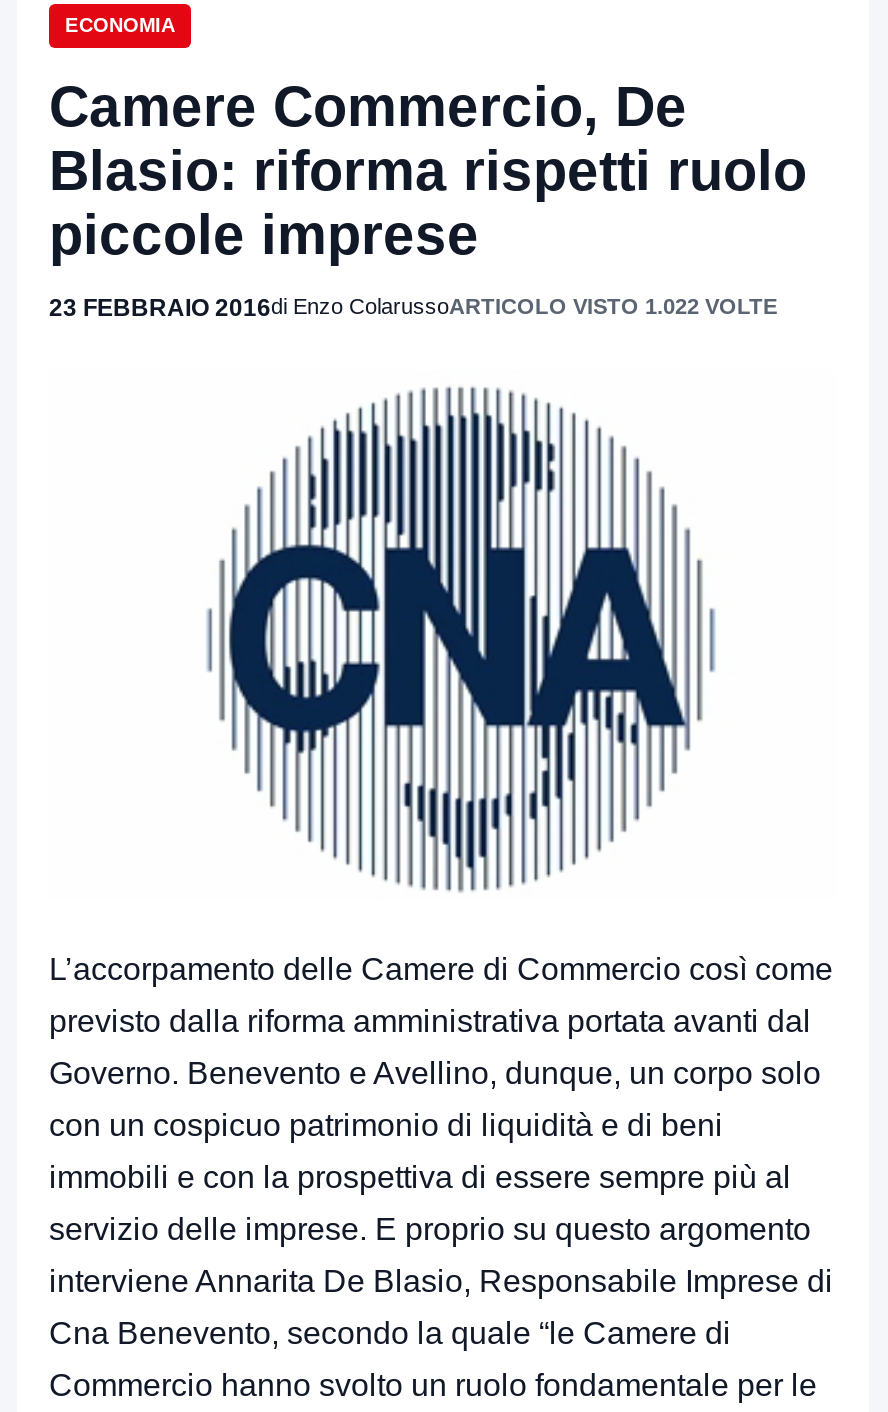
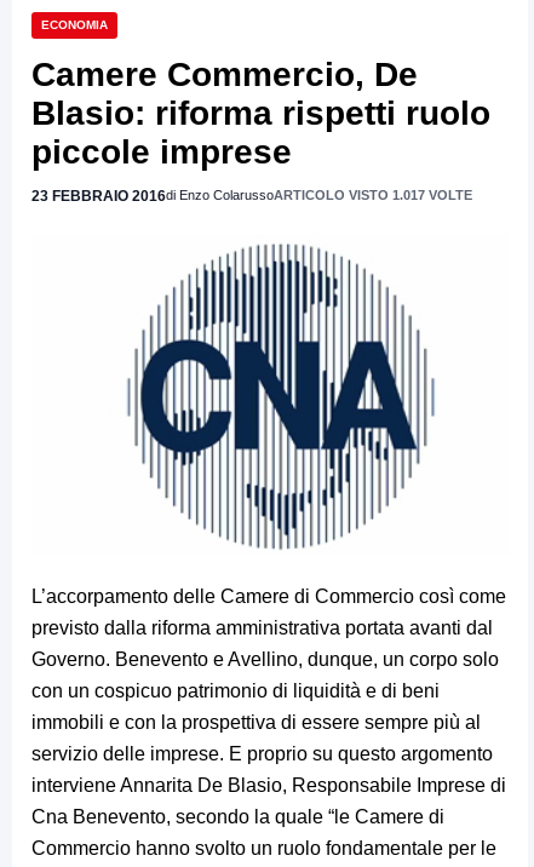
[49,293,777,321] 23 FEBBRAIO 2016di Enzo ColarussoARTICOLO VISTO 1.022 VOLTE -> [31,187,472,204] 23 FEBBRAIO 2016di Enzo ColarussoARTICOLO VISTO 1.017 VOLTE

